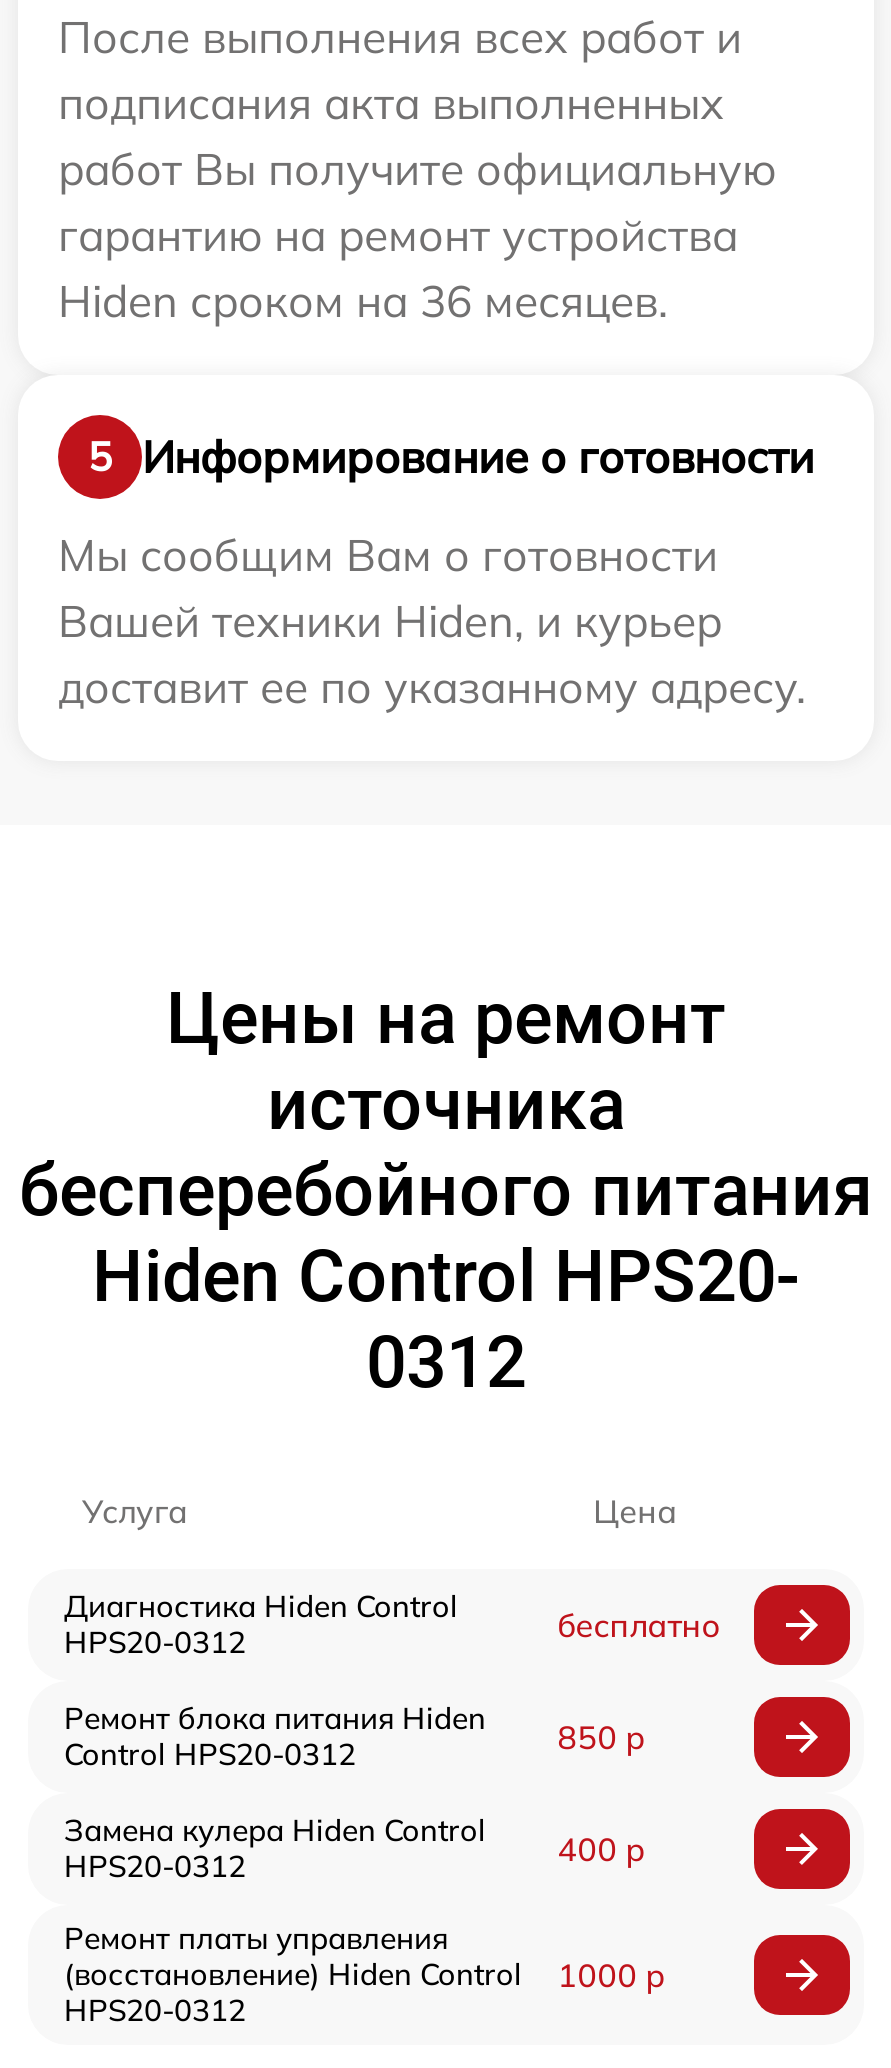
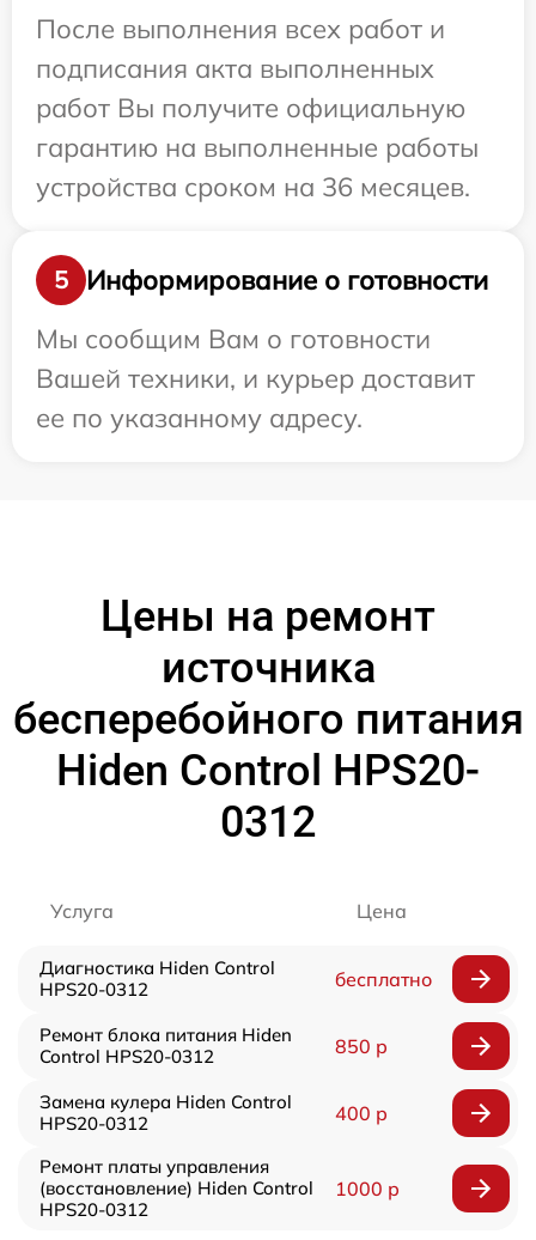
[58,208,738,264] гарантию на ремонт устройства -> [36,131,479,165] гарантию на выполненные работы
[58,274,668,330] Hiden сроком на 36 месяцев. -> [36,171,470,204] устройства сроком на 36 месяцев.
[58,594,806,716] Вашей техники Hiden, и курьер | доставит ее по указанному адресу. -> [36,362,475,435] Вашей техники, и курьер доставит | ее по указанному адресу.

